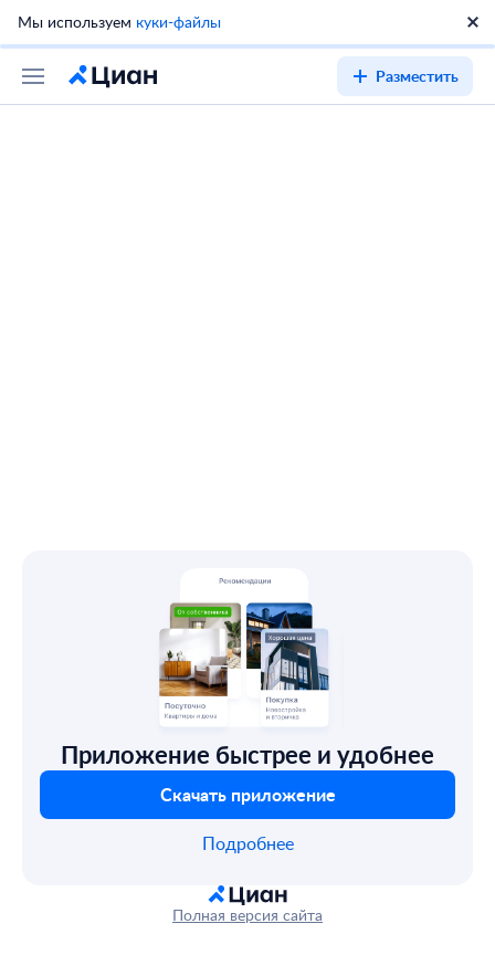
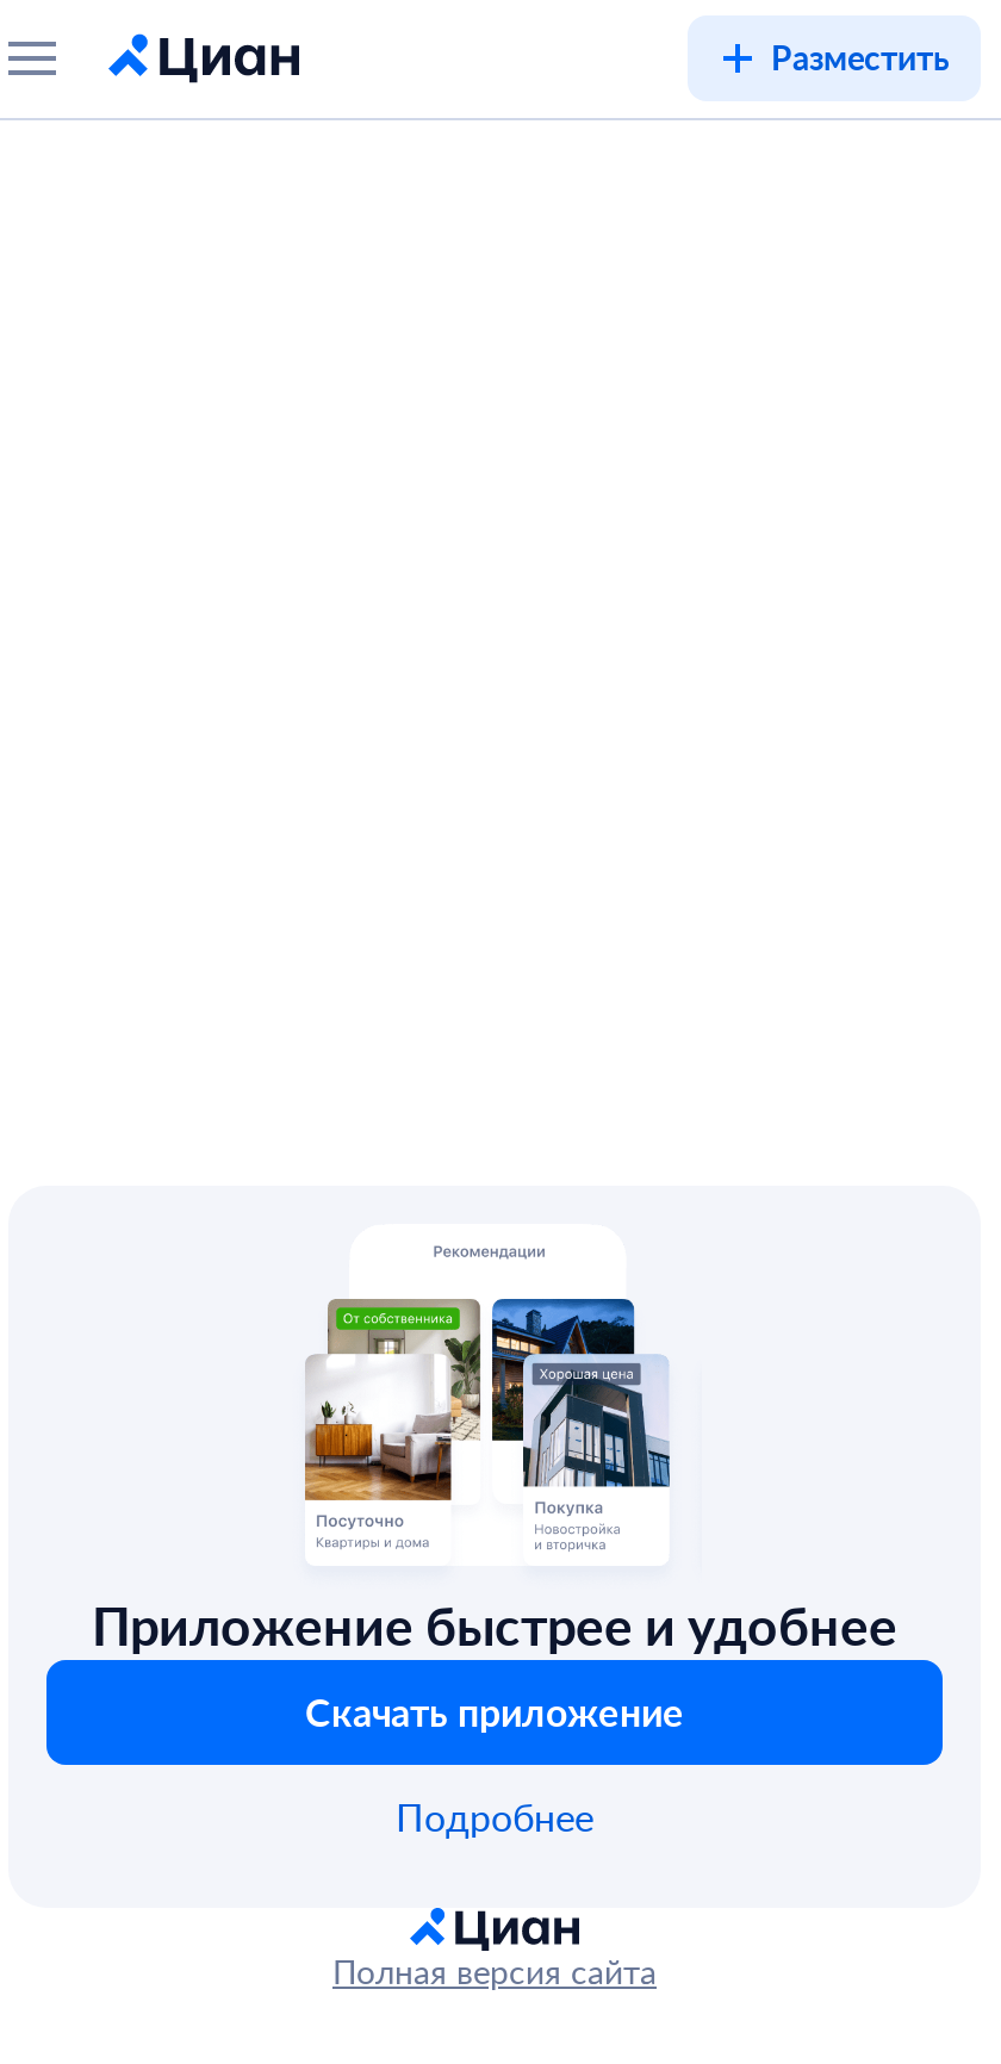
[18,11,221,32] Мы используем куки-файлы -> none
moved [376,65,459,86] -> [771,35,950,80]: Разместить

